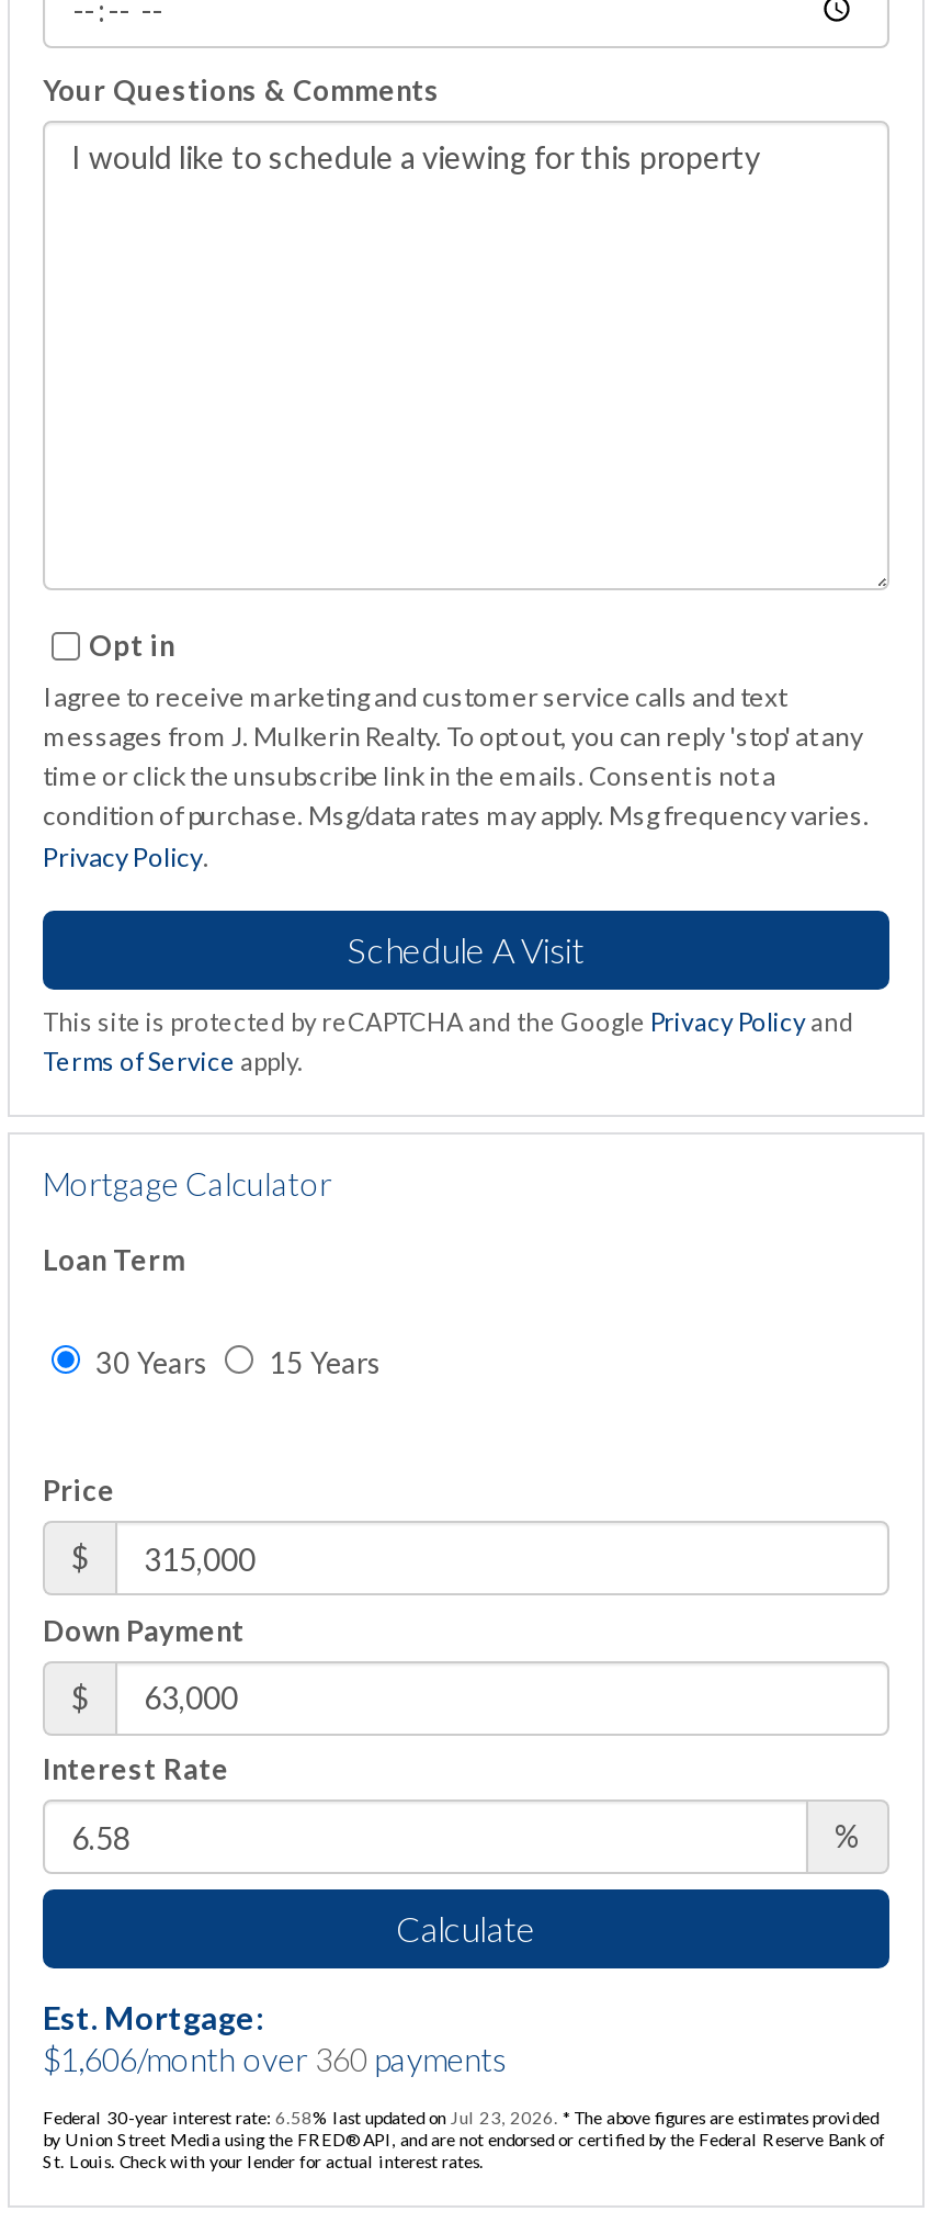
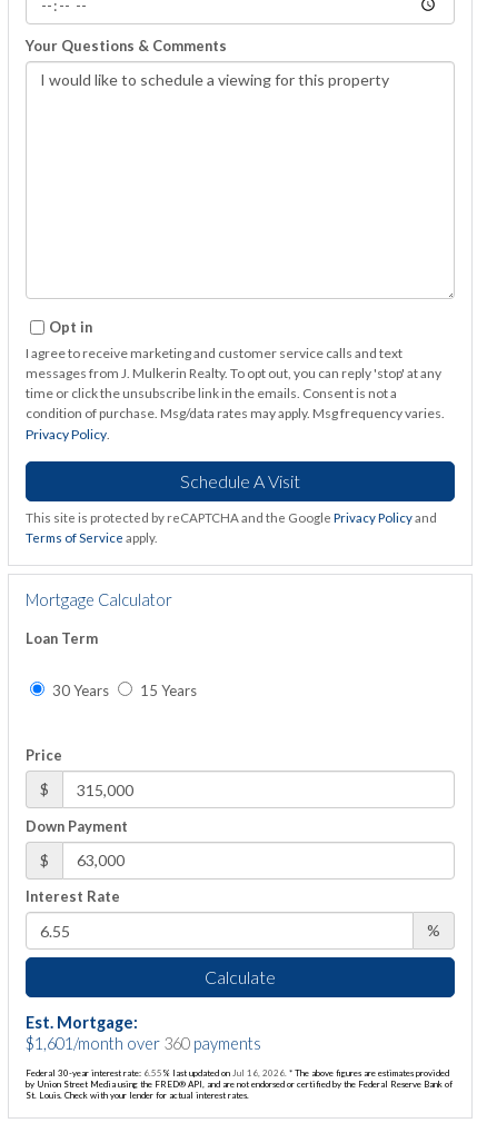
[43,2040,508,2077] $1,606/month over 360 payments -> [26,1033,261,1052] $1,601/month over 360 payments
[43,2106,878,2128] Federal 30-year interest rate: 6.58% last updated on Jul 23, 2026. * The above figures are estimates provided -> [26,1067,449,1078] Federal 30-year interest rate: 6.55% last updated on Jul 16, 2026. * The above figures are estimates provided

